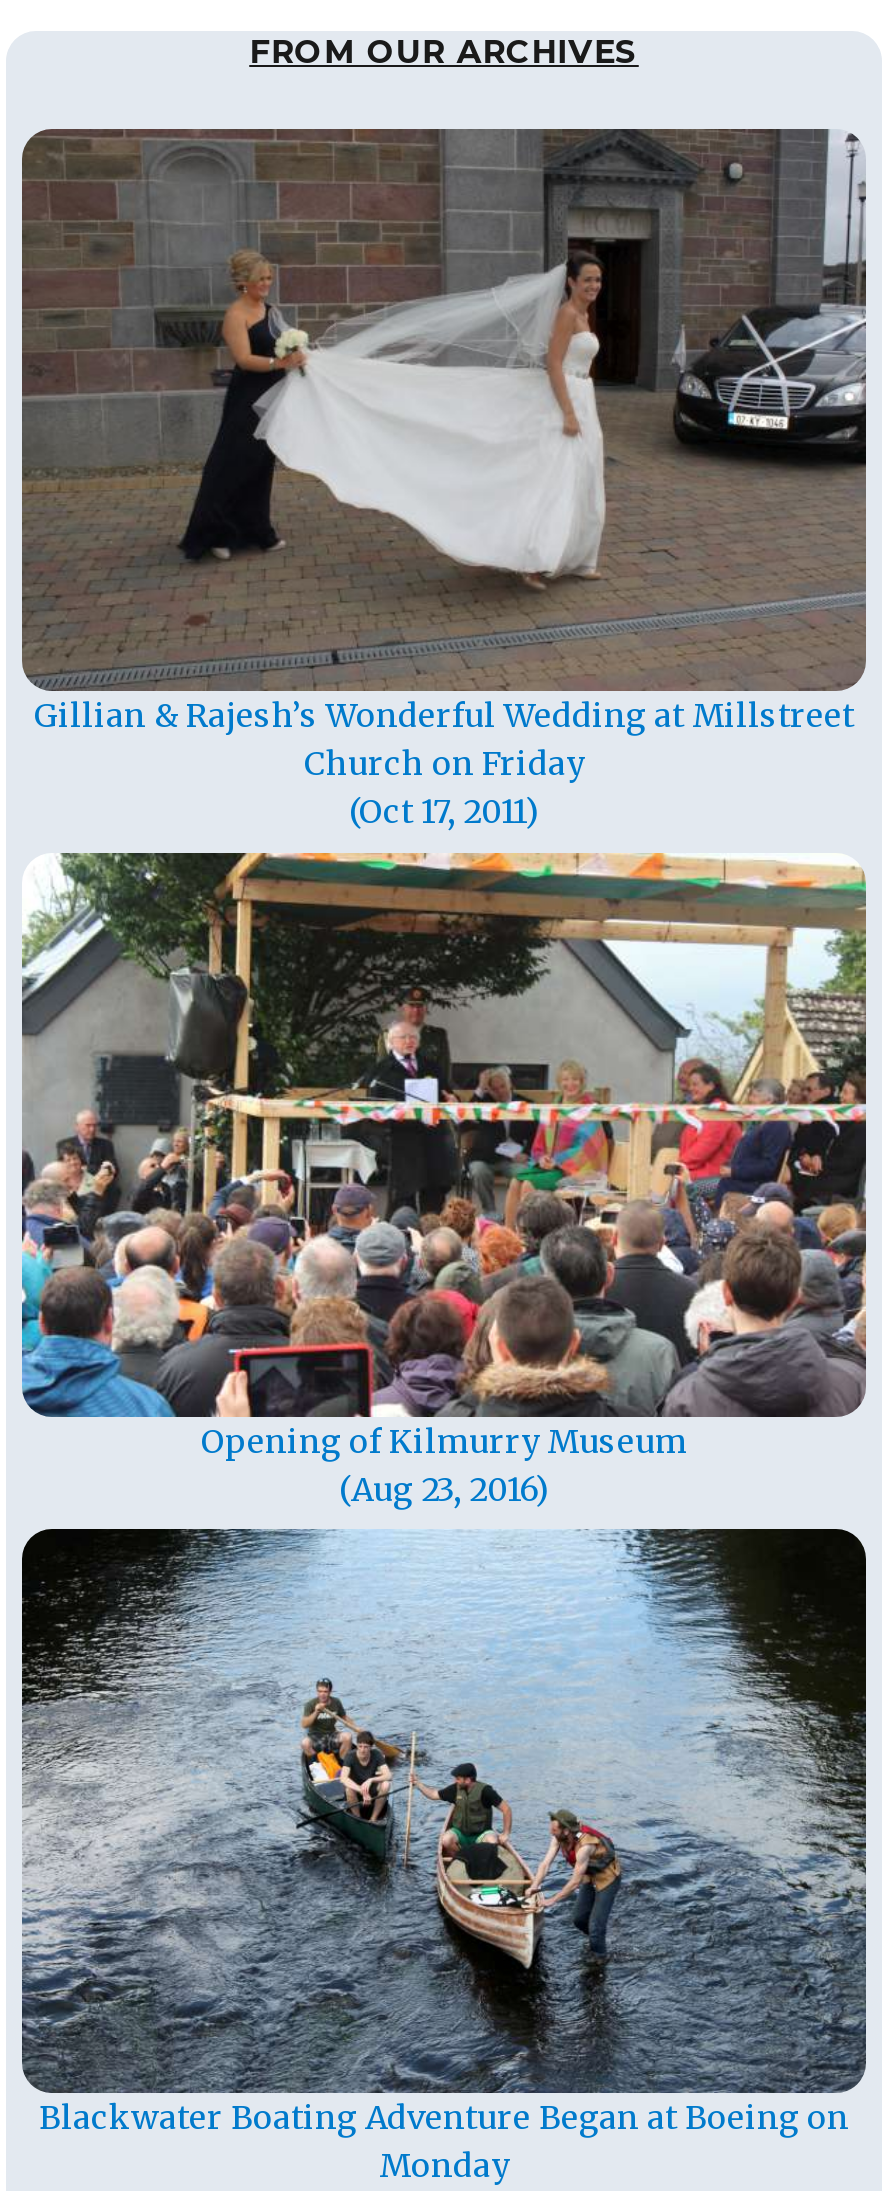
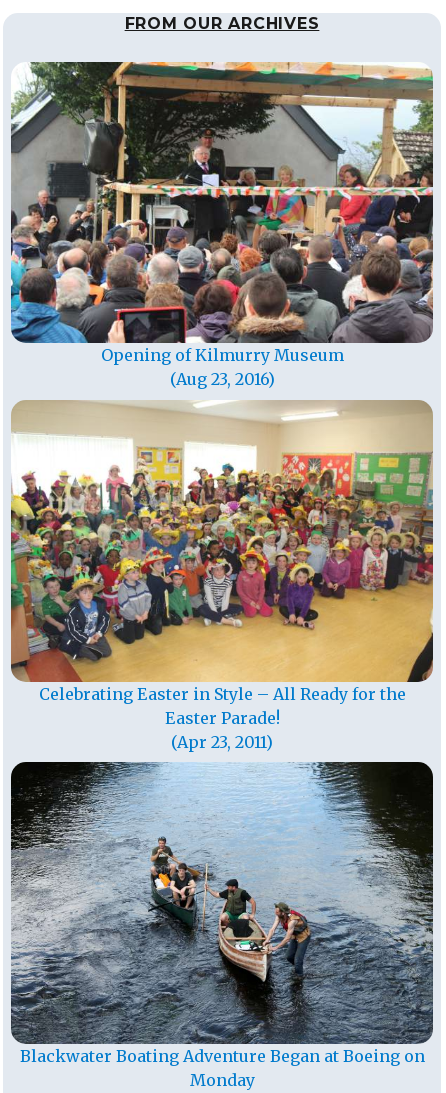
[20,127,866,832] [image] | Gillian & Rajesh’s Wonderful Wedding at Millstreet | Church on Friday | (Oct 17, 2011) -> none
moved [18,849,870,1508] -> [9,60,435,389]: [image] | Opening of Kilmurry Museum | (Aug 23, 2016)
none -> [10,400,434,752] [image] | Celebrating Easter in Style – All Ready for the | Easter Parade! | (Apr 23, 2011)

